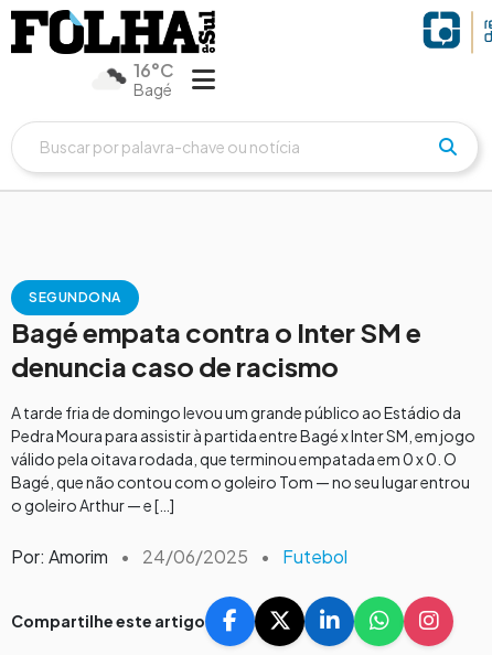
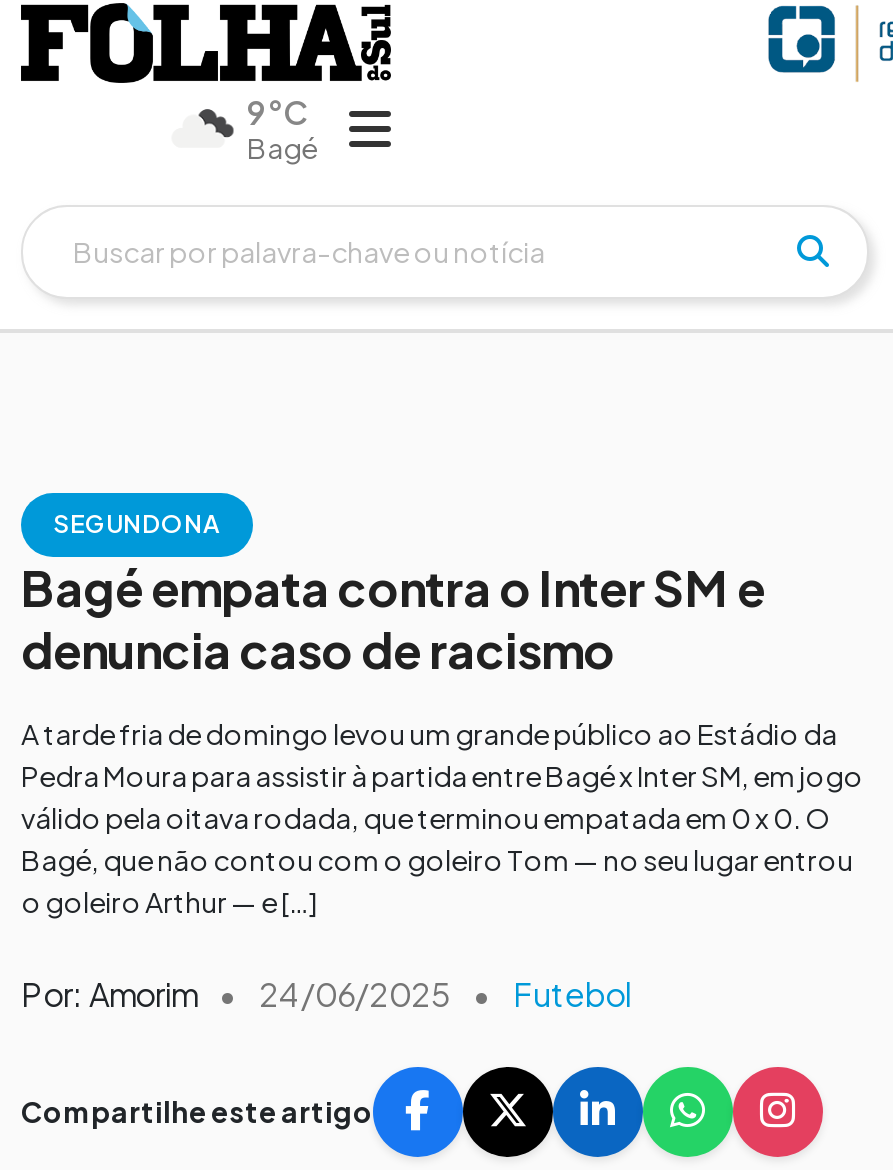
[133,58,174,82] 16°C -> [247,91,309,133] 9°C

